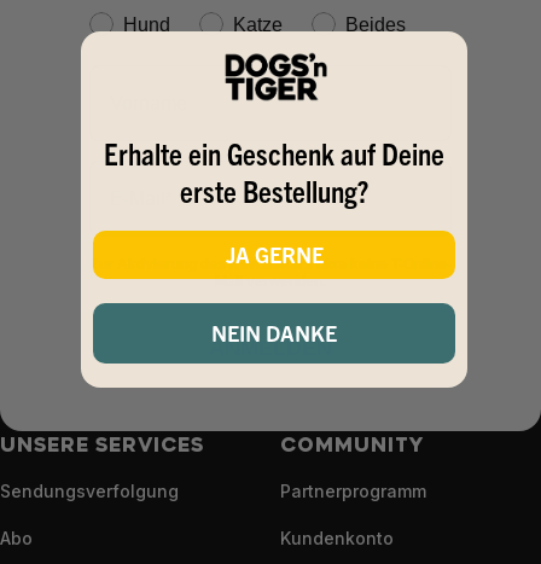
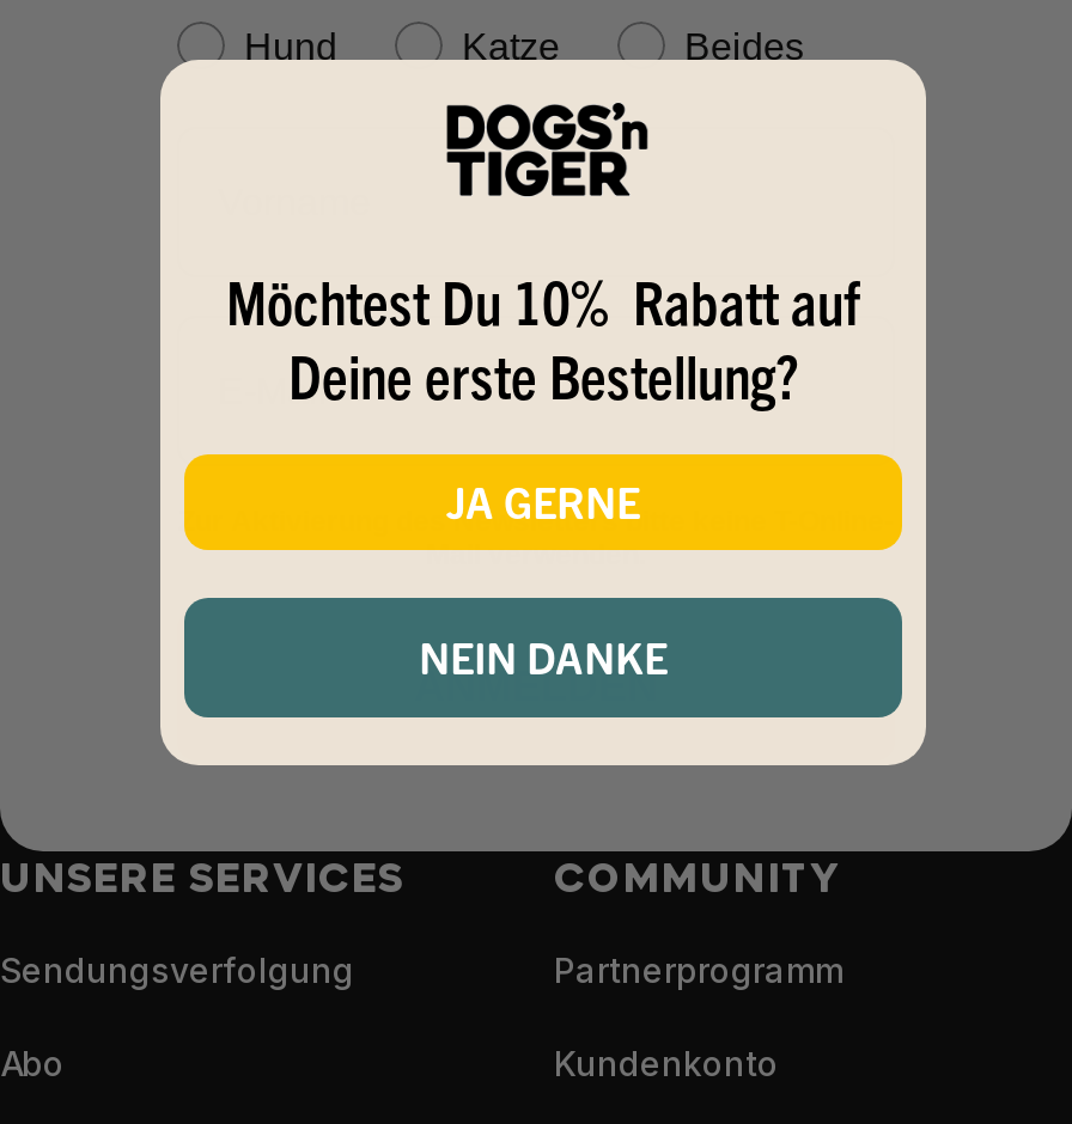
[104,134,444,209] Erhalte ein Geschenk auf Deine | erste Bestellung? -> [226,264,860,412] Möchtest Du 10% Rabatt auf | Deine erste Bestellung?

